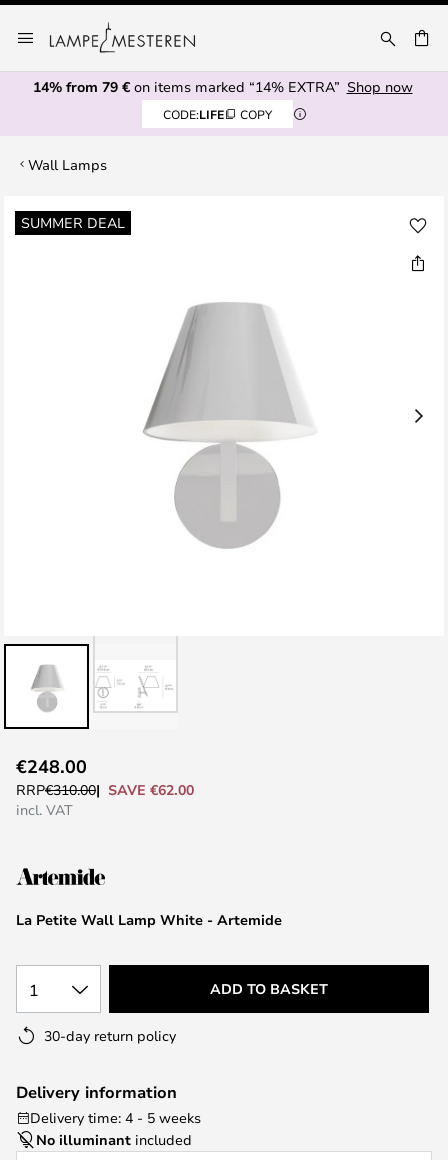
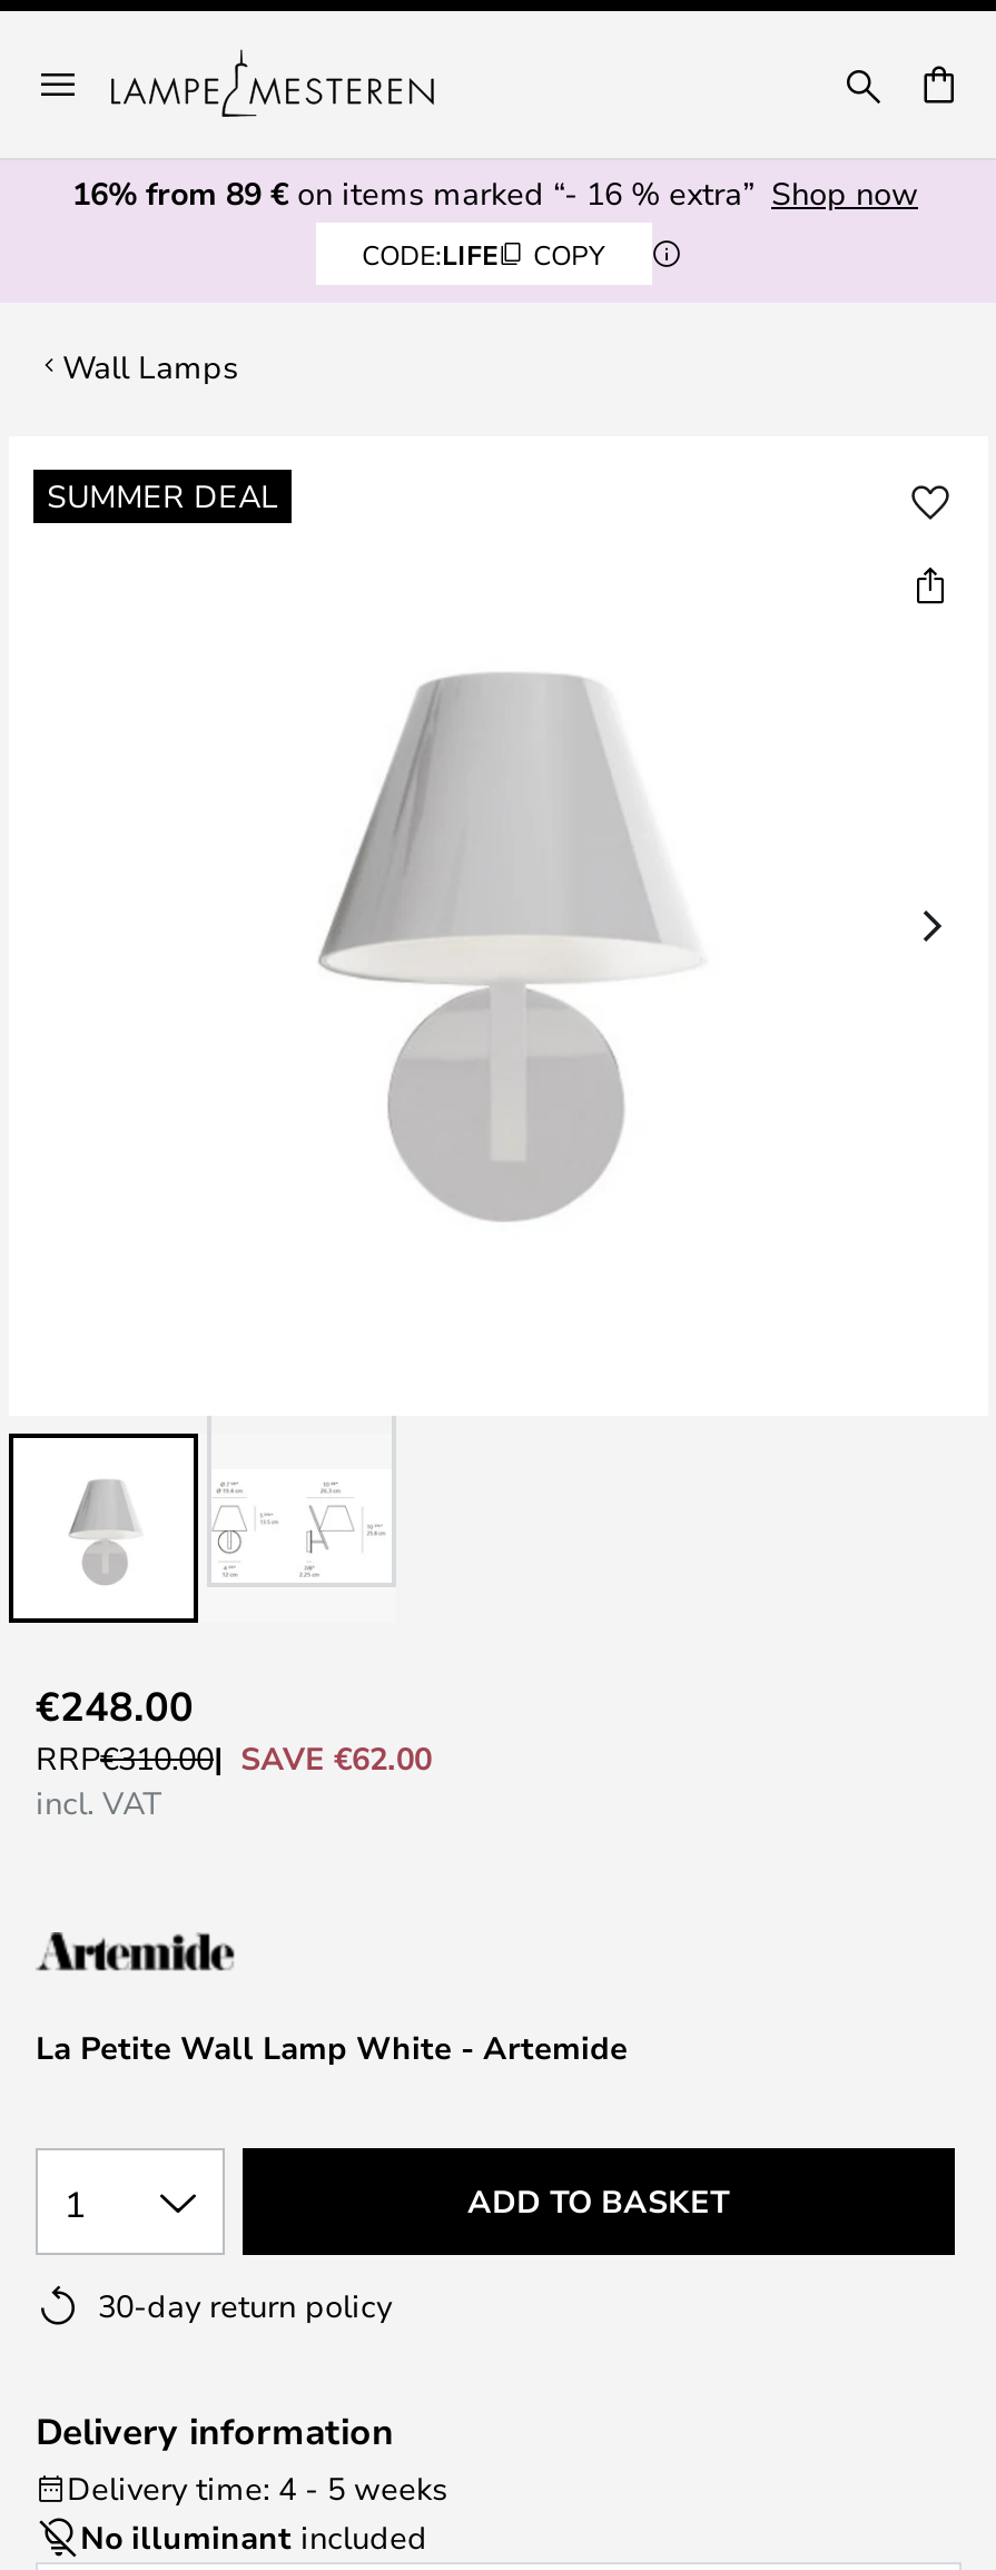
[32,77,412,96] 14% from 79 €on items marked “14% EXTRA” Shop now -> [72,171,918,214] 16% from 89 €on items marked “- 16 % extra” Shop now

